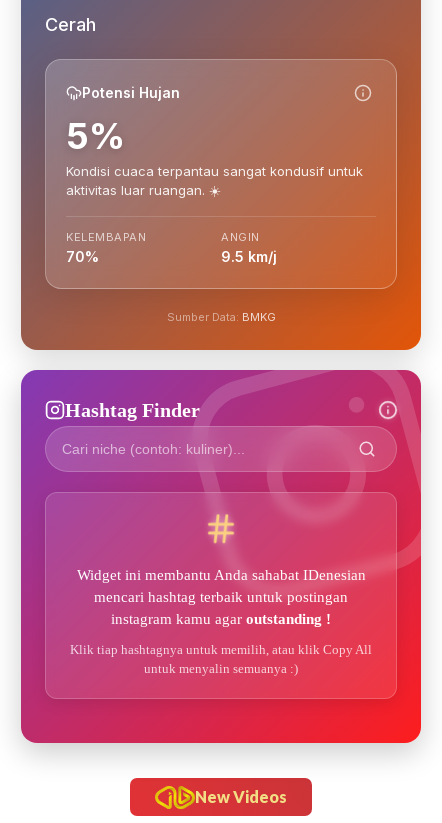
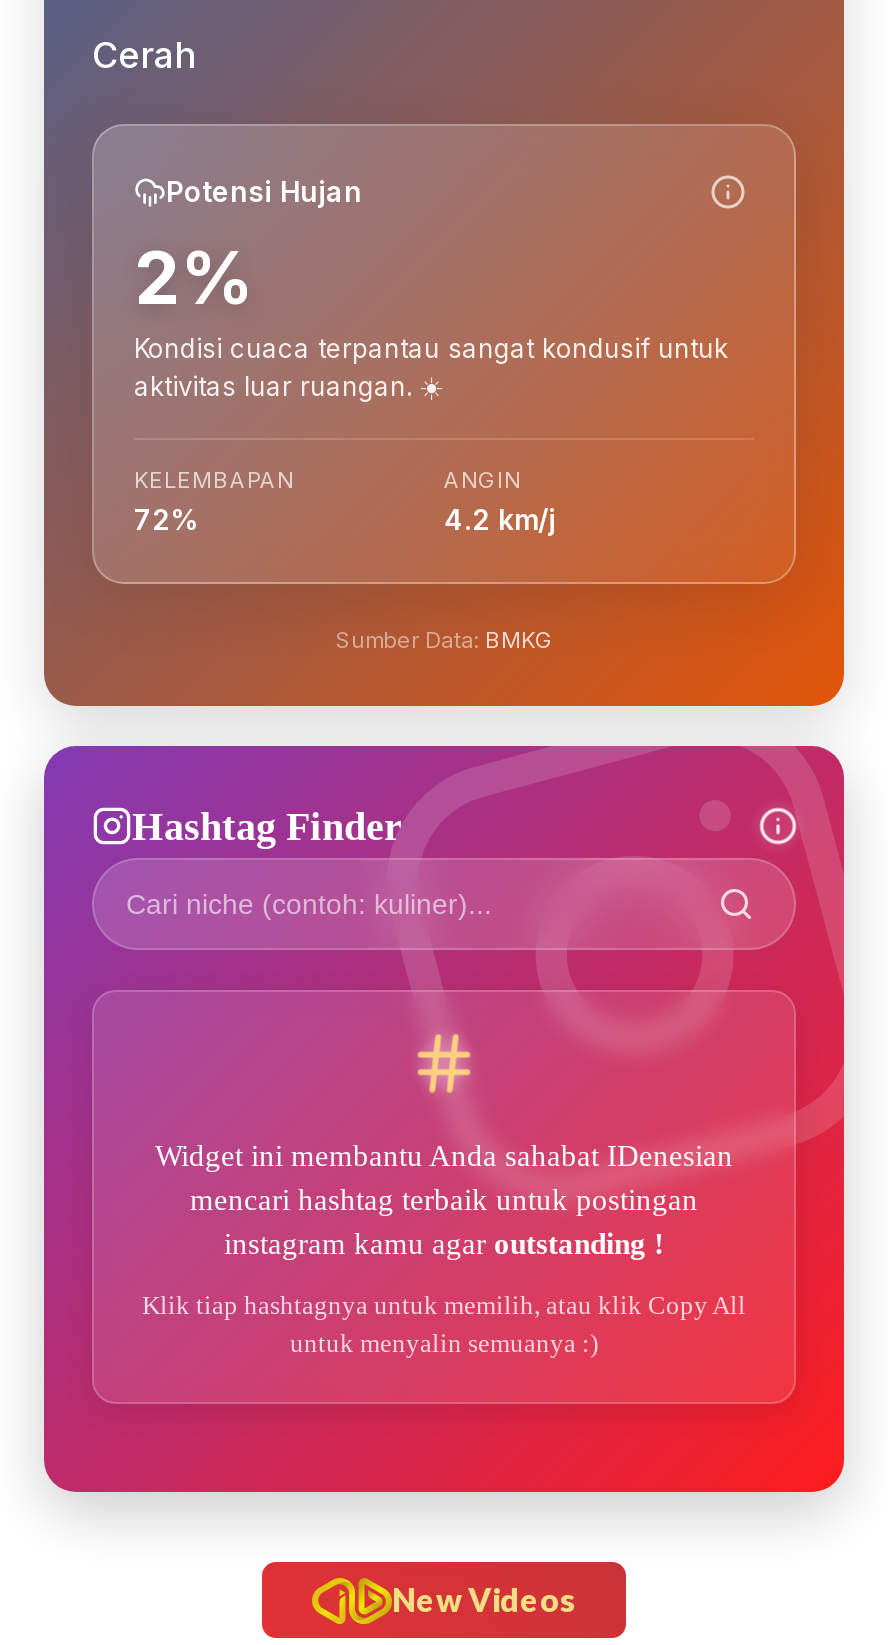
[66,114,125,158] 5% -> [134,234,252,322] 2%
[66,248,99,265] 70% -> [134,502,198,536] 72%
[221,248,277,265] 9.5 km/j -> [444,502,556,536] 4.2 km/j

